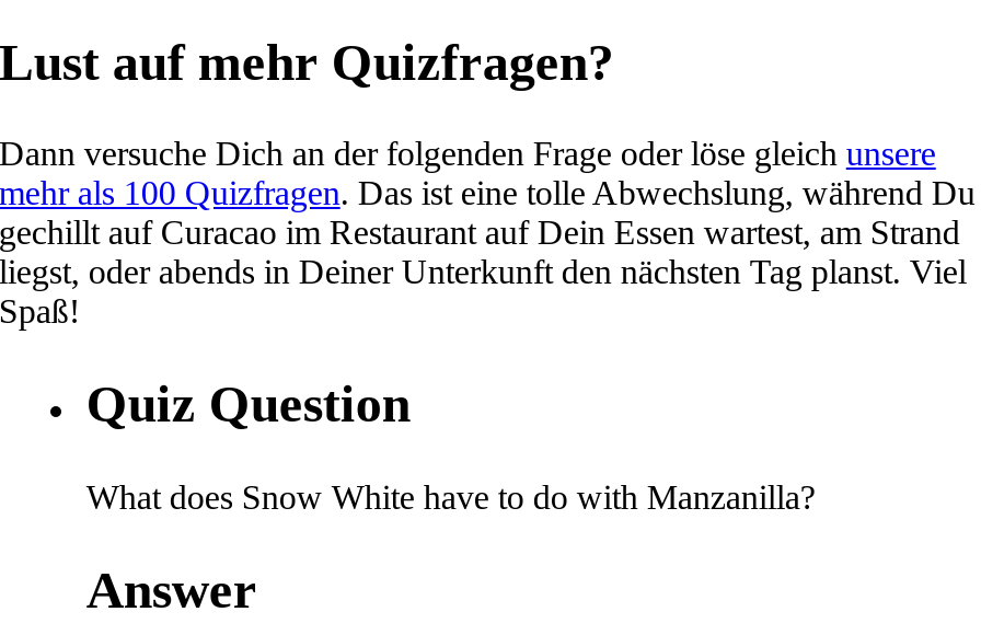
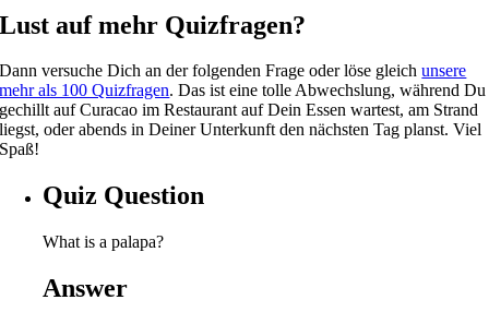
[86,479,815,516] What does Snow White have to do with Manzanilla? -> [43,233,164,251] What is a palapa?

